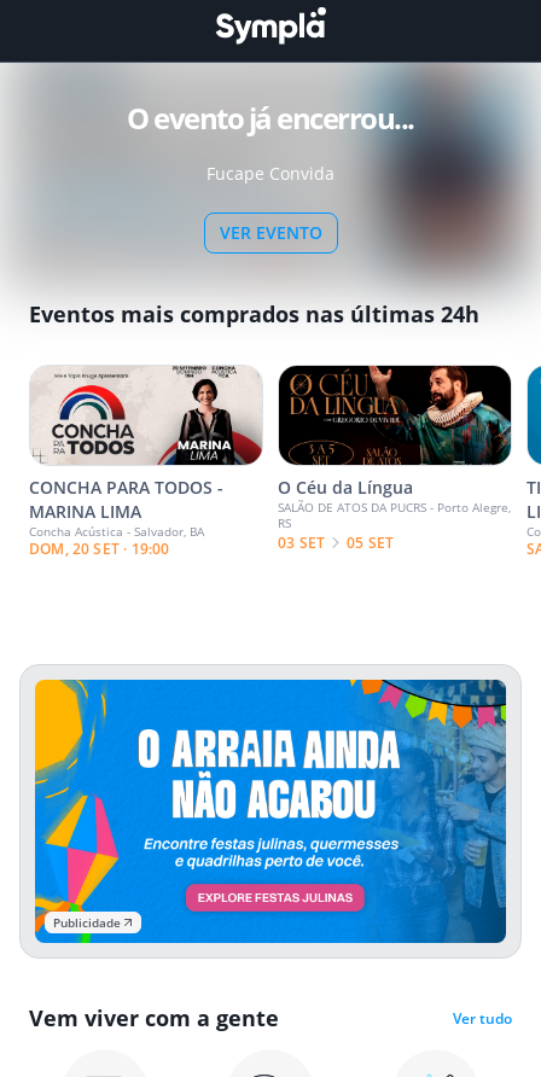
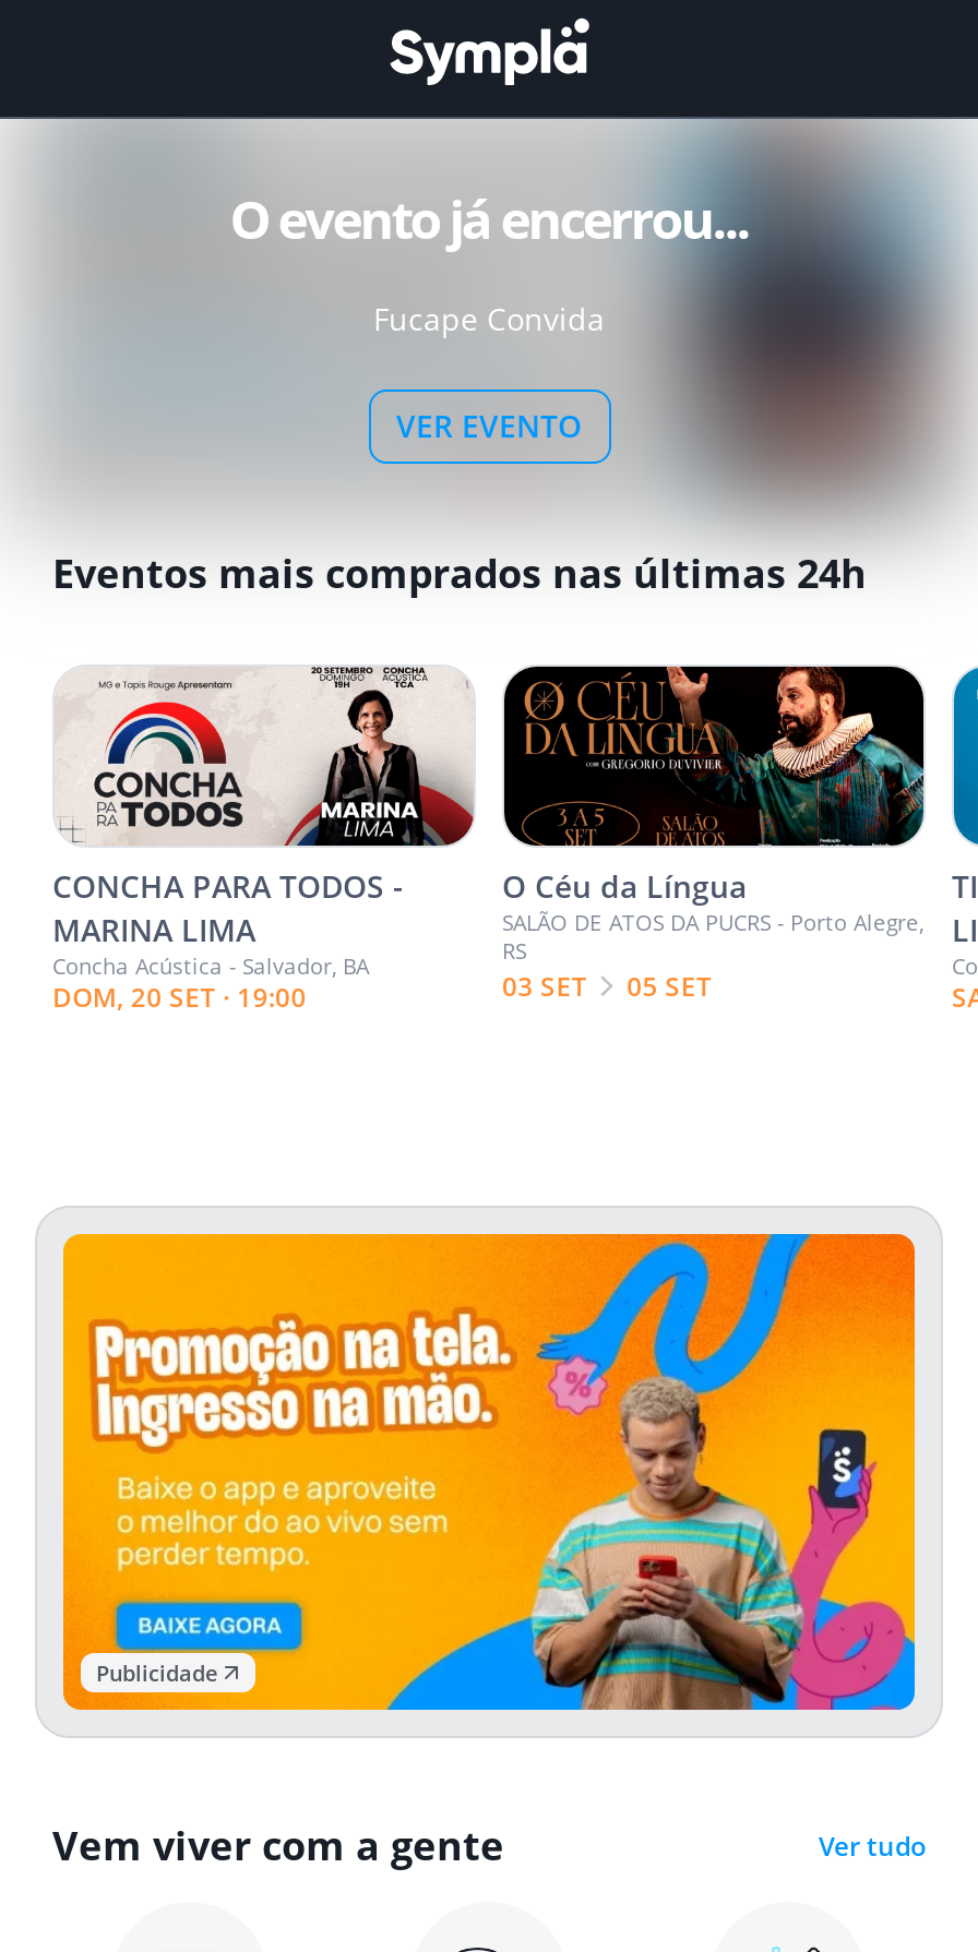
[34,679,507,944] [image] -> [61,1232,917,1712] [image]

